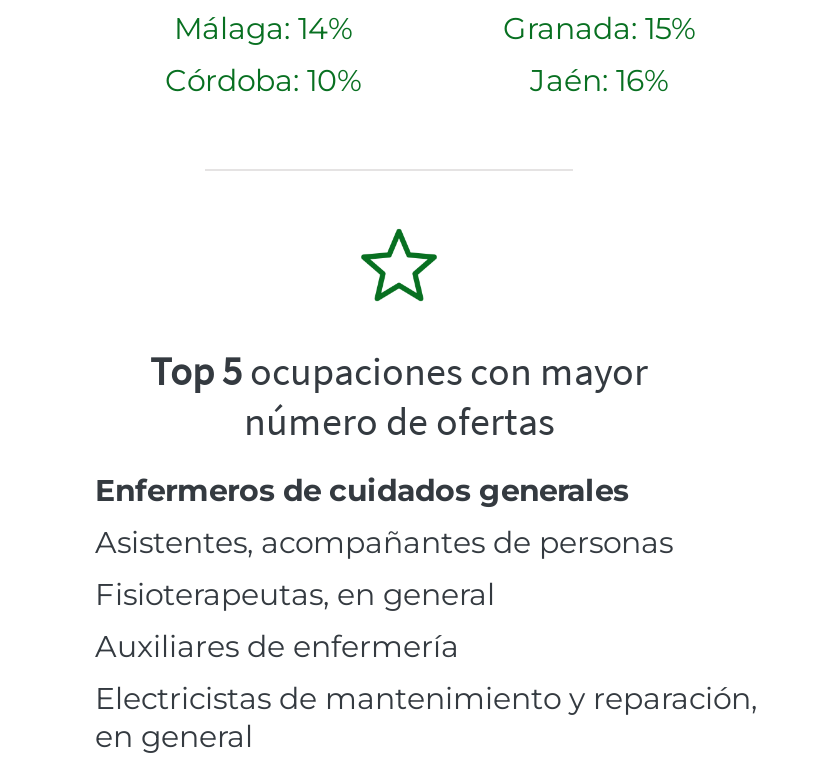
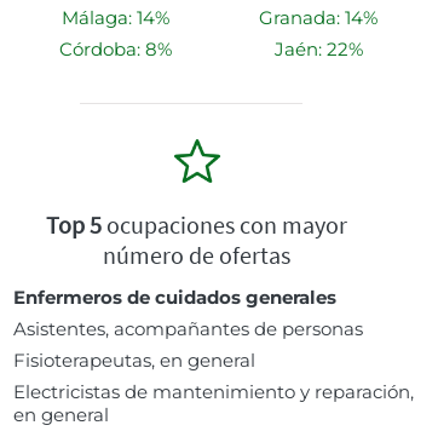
[503,9,695,47] Granada: 15% -> [259,6,378,29] Granada: 14%
[165,61,361,99] Córdoba: 10% -> [59,37,171,60] Córdoba: 8%
[530,61,668,99] Jaén: 16% -> [274,37,362,60] Jaén: 22%
[95,627,459,665] Auxiliares de enfermería -> none

